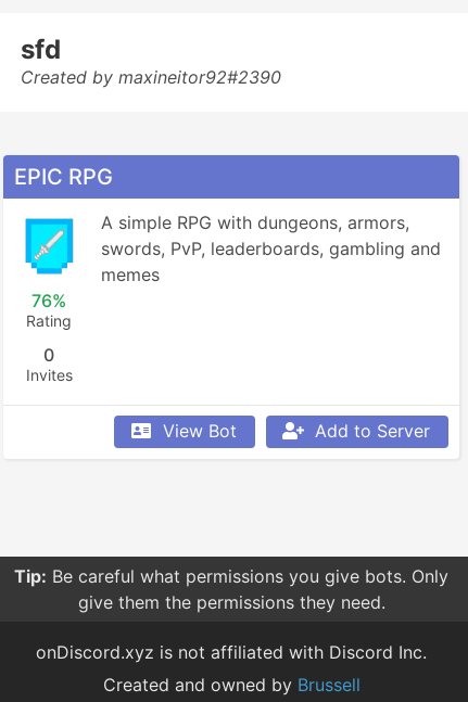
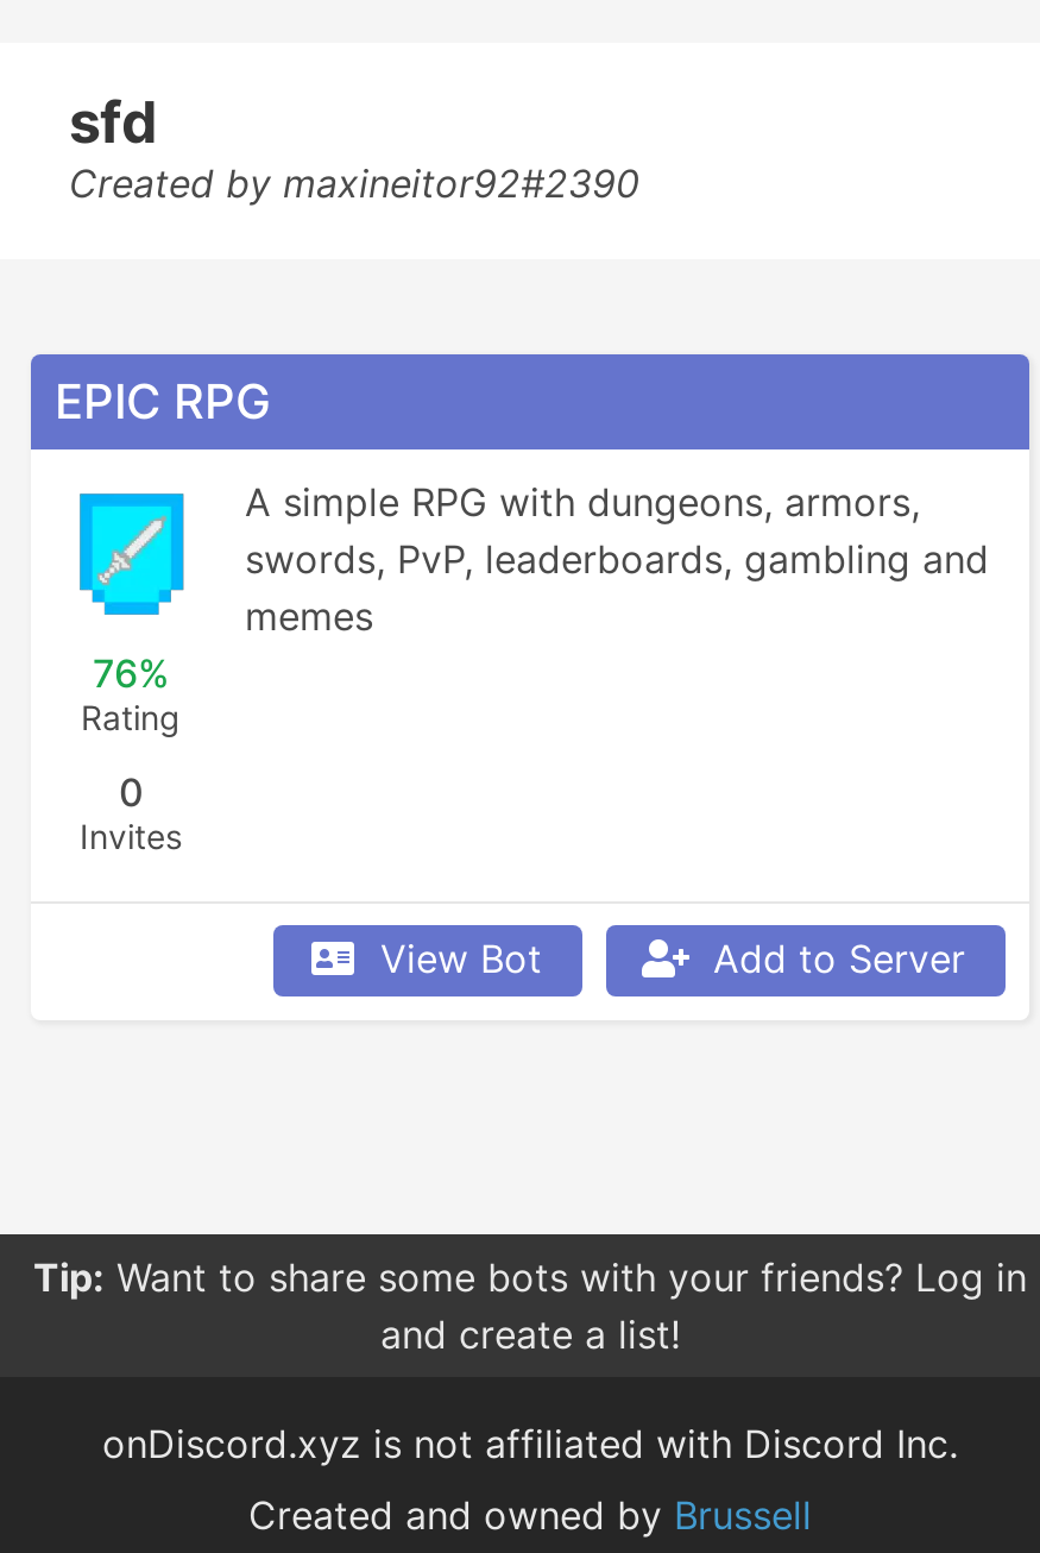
[14,565,448,613] Tip: Be careful what permissions you give bots. Only | give them the permissions they need. -> [33,1253,1027,1358] Tip: Want to share some bots with your friends? Log in | and create a list!

